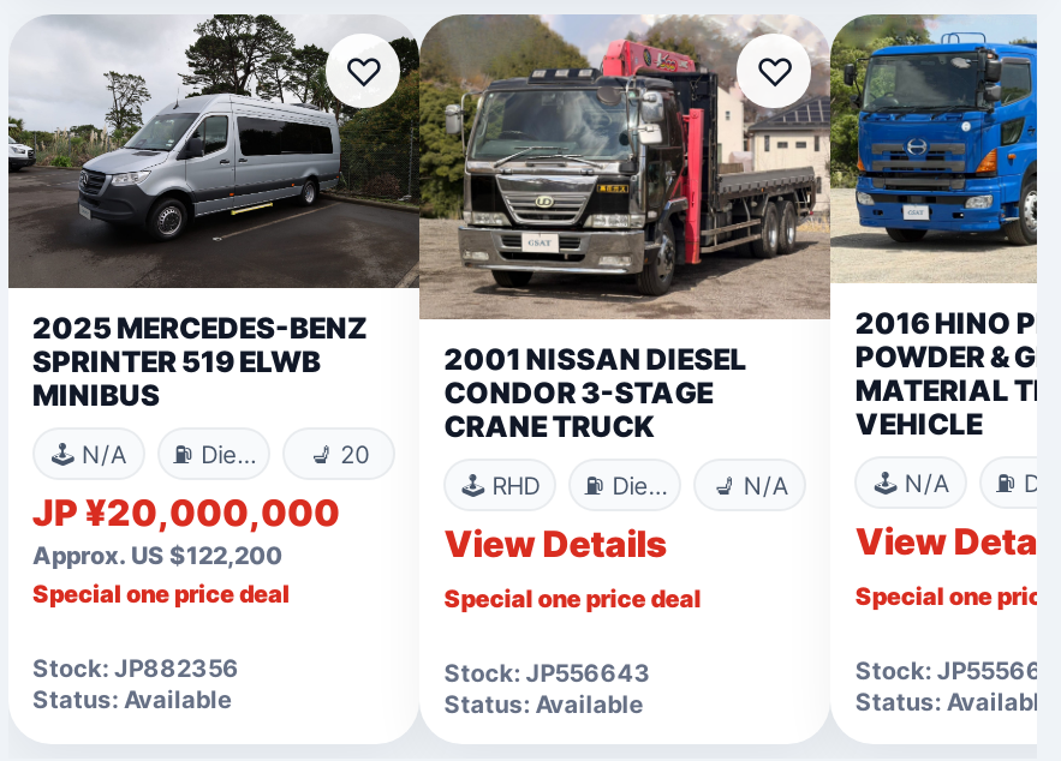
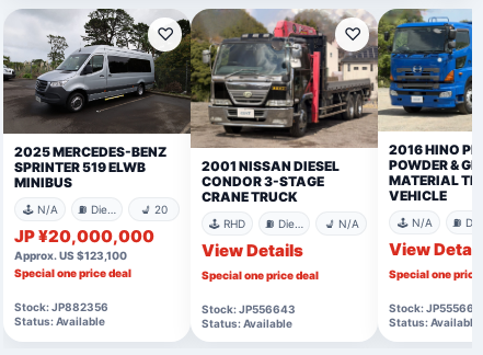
[32,541,282,570] Approx. US $122,200 -> [14,249,127,262] Approx. US $123,100

